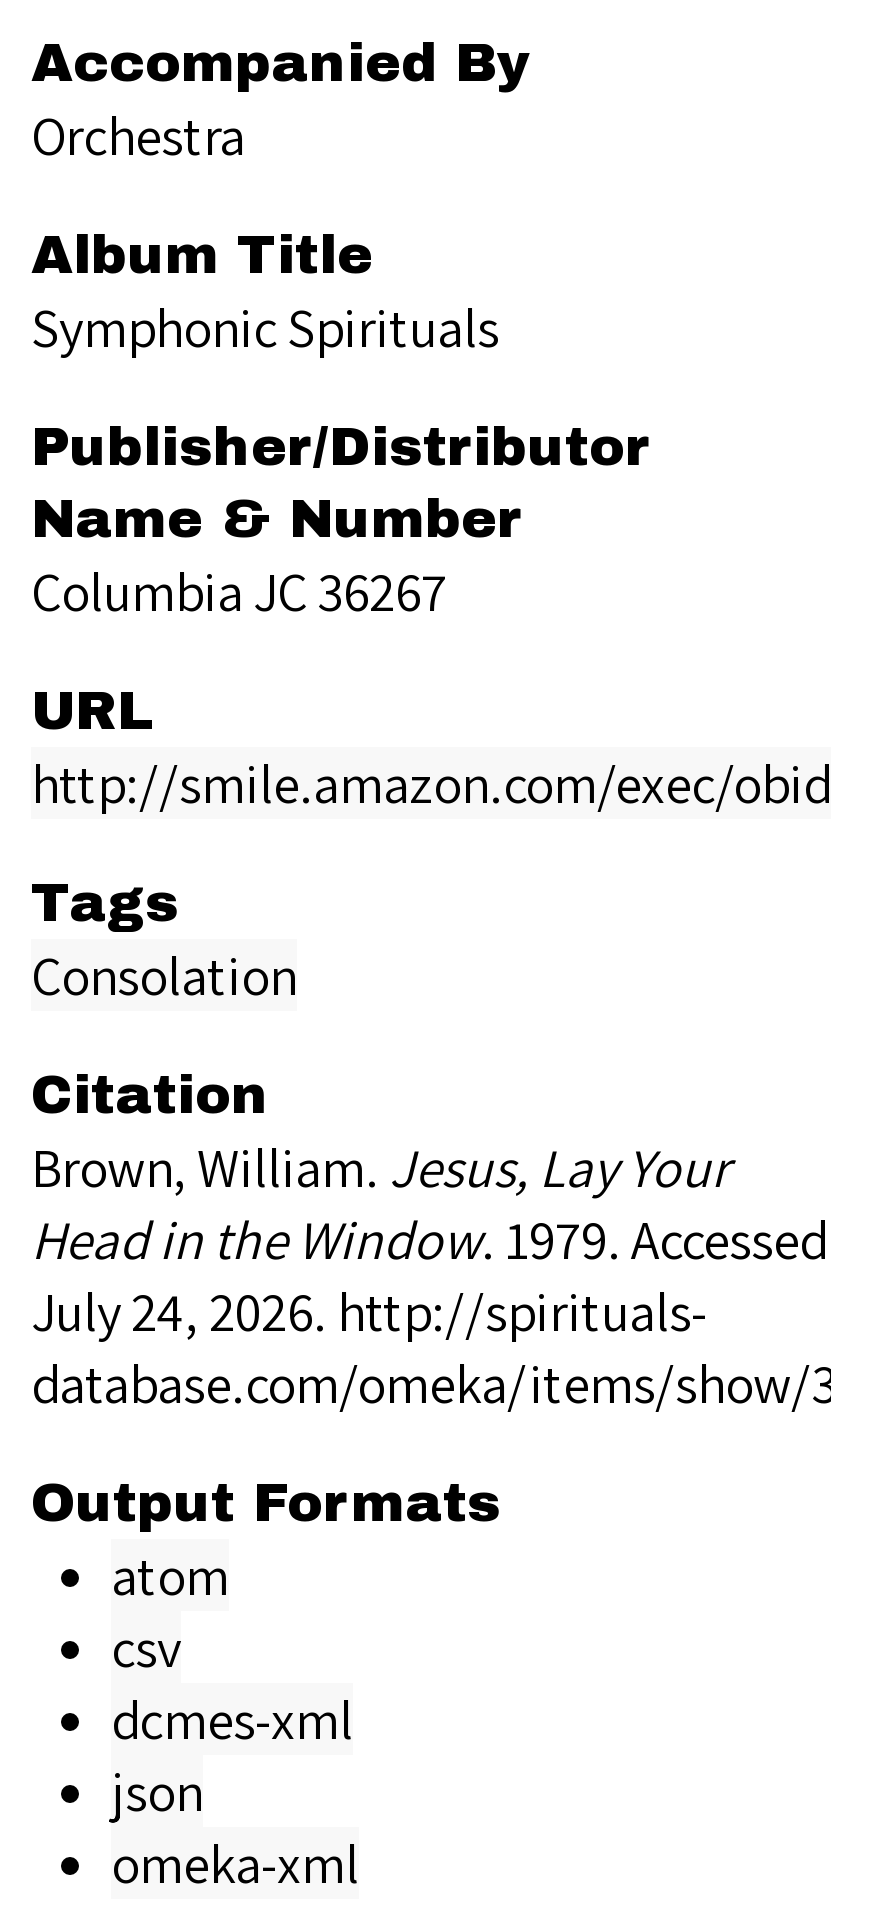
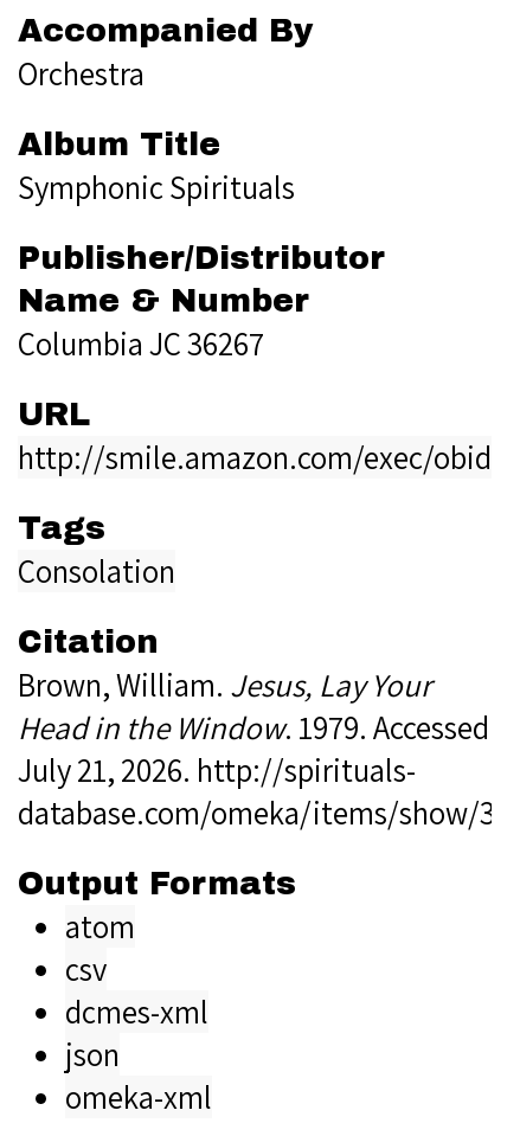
[31,1275,707,1347] July 24, 2026. http://spirituals- -> [18,748,416,791] July 21, 2026. http://spirituals-

